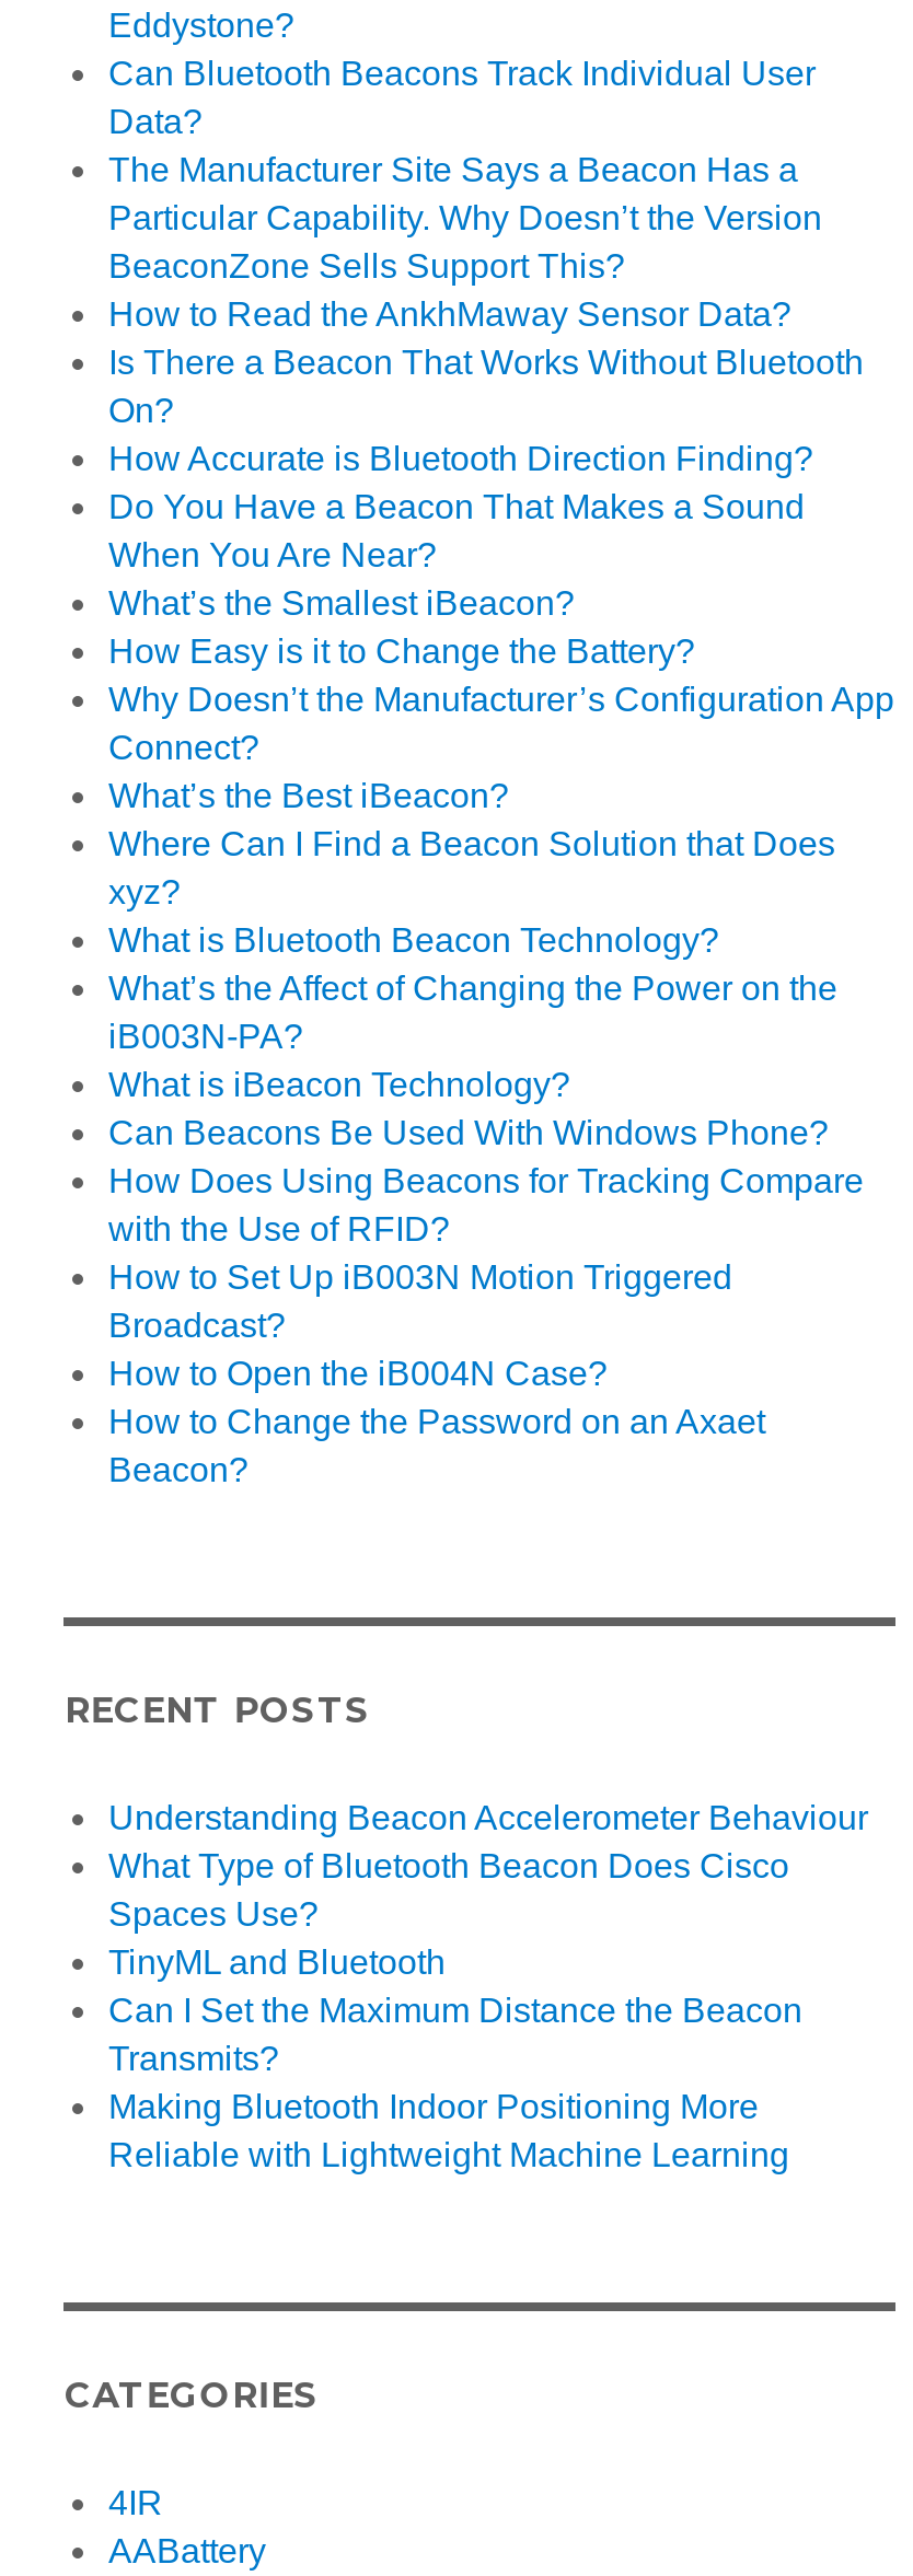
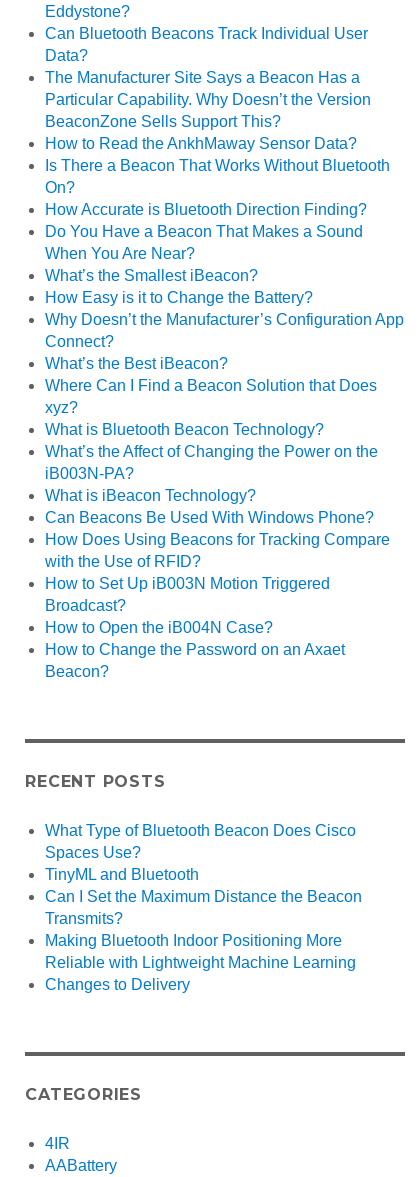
[108,1800,868,1837] Understanding Beacon Accelerometer Behaviour -> none
moved [108,1848,802,2174] -> [45,822,362,971]: What Type of Bluetooth Beacon Does Cisco | Spaces Use? | TinyML and Bluetooth | Can I Set the Maximum Distance the Beacon | Transmits? | Making Bluetooth Indoor Positioning More | Reliable with Lightweight Machine Learning
none -> [45,976,190,993] Changes to Delivery

